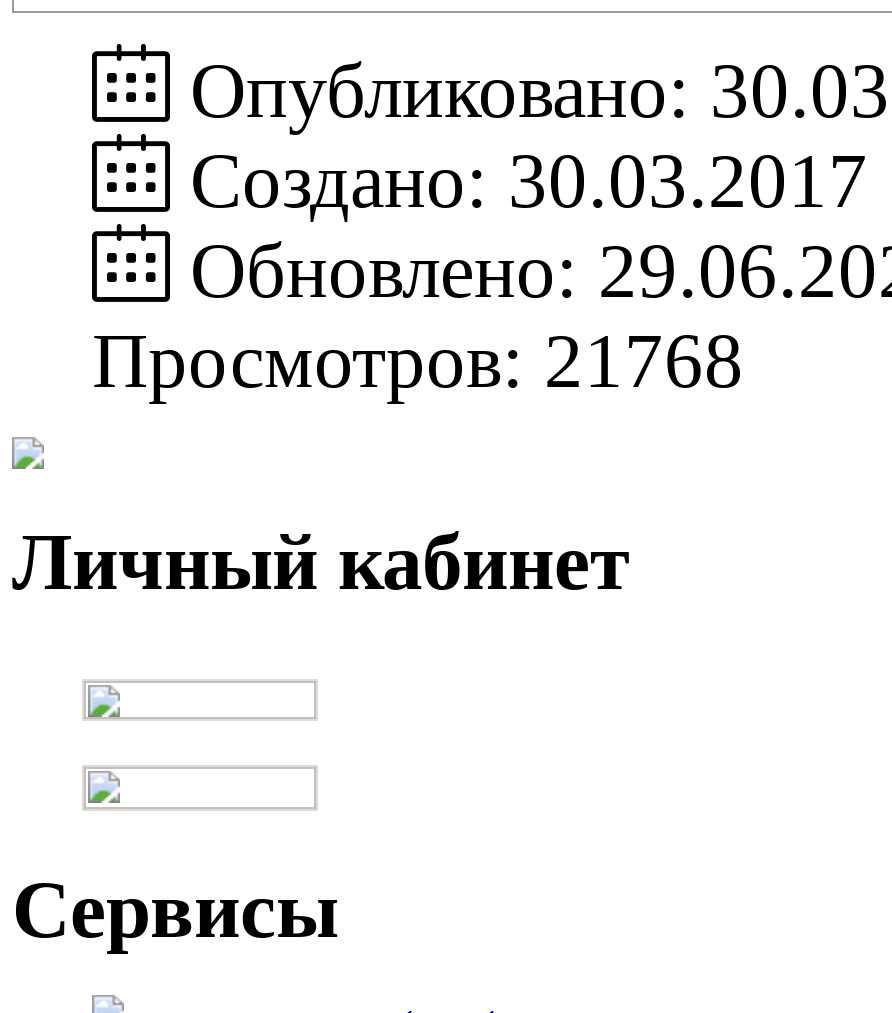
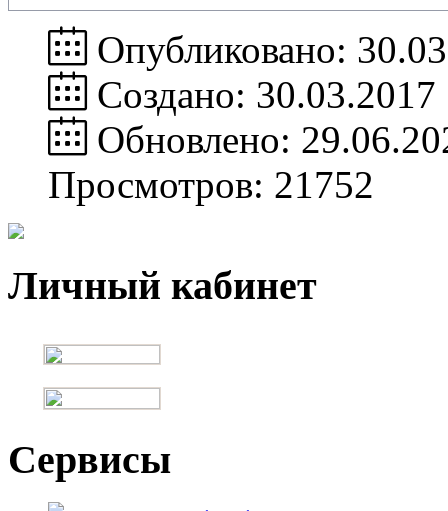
[92,318,744,404] Просмотров: 21768 -> [48,163,374,206] Просмотров: 21752

